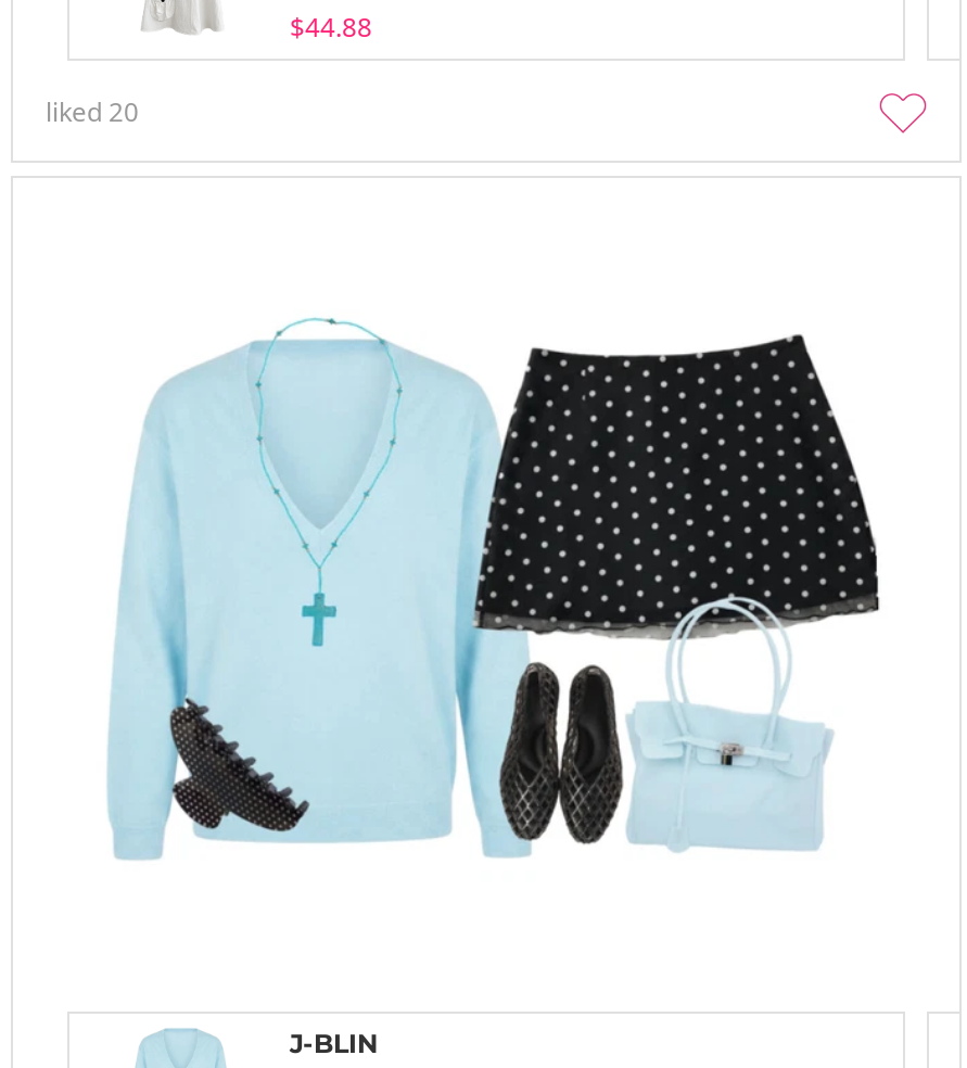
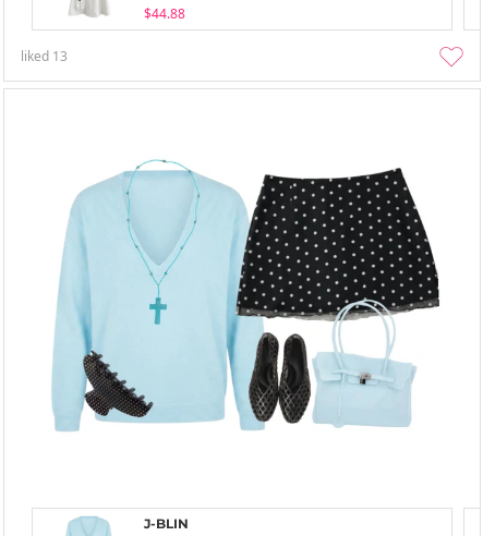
[46,93,139,130] liked 20 -> [21,47,68,65] liked 13

